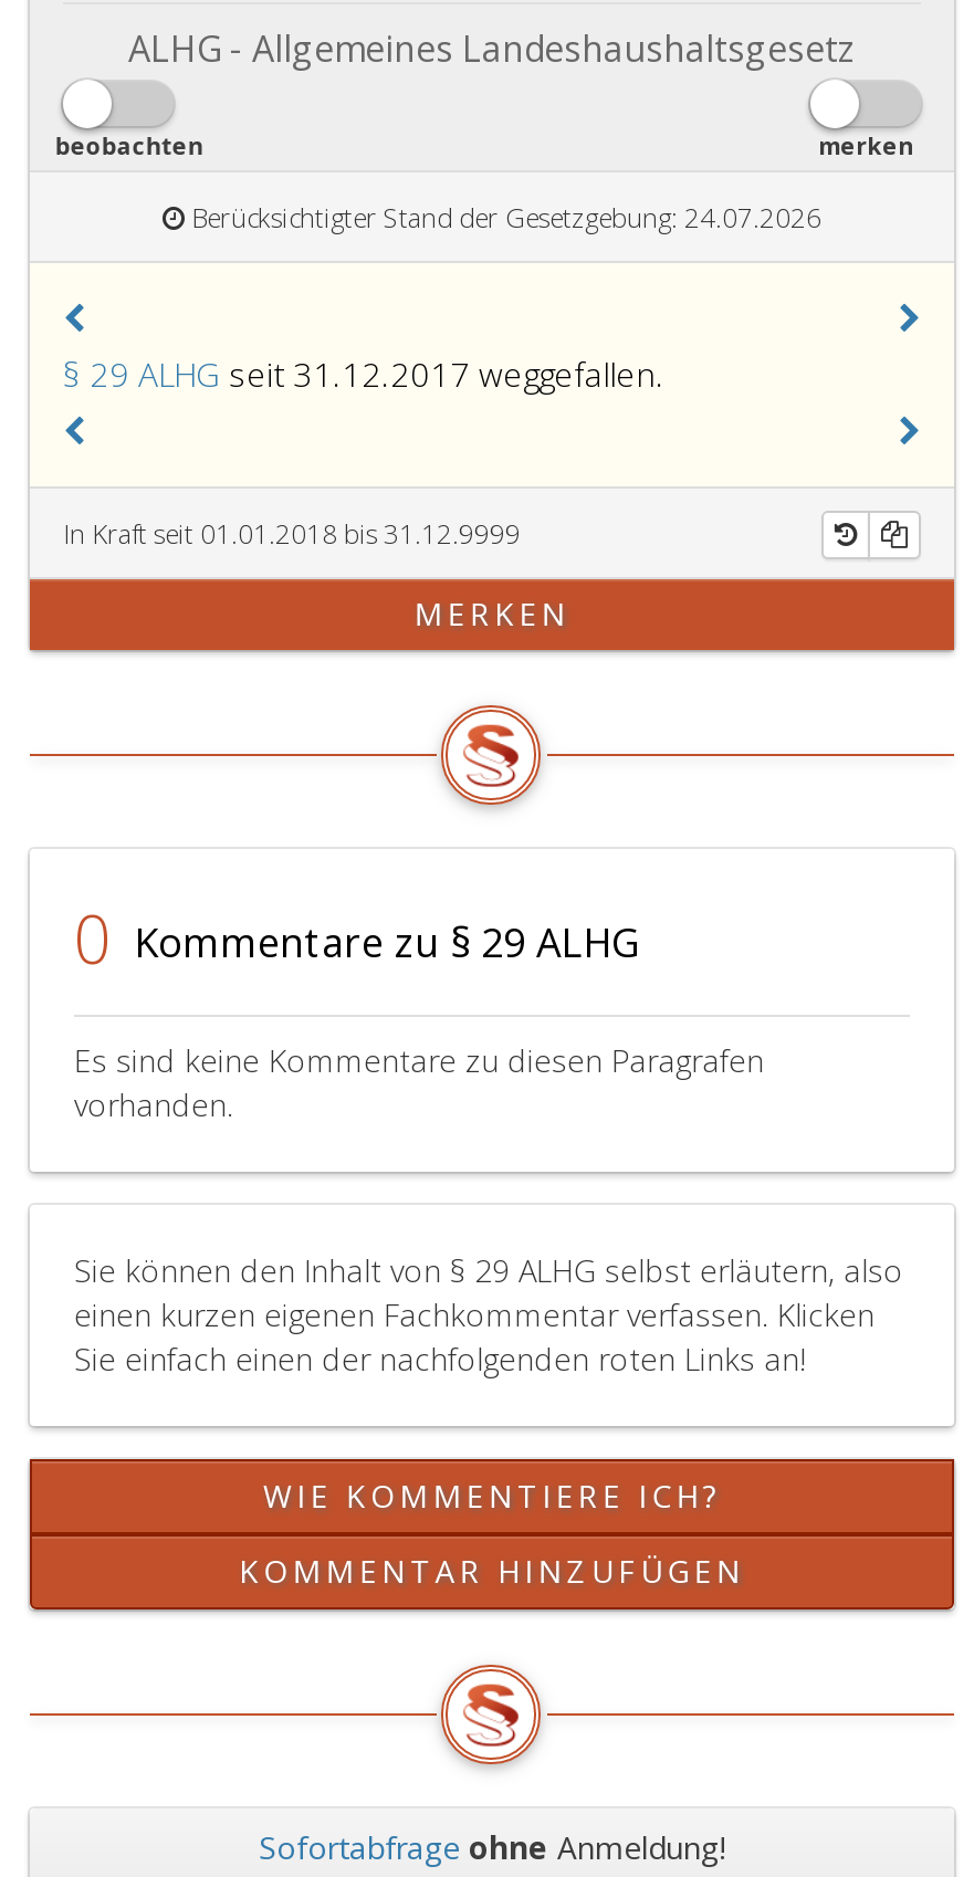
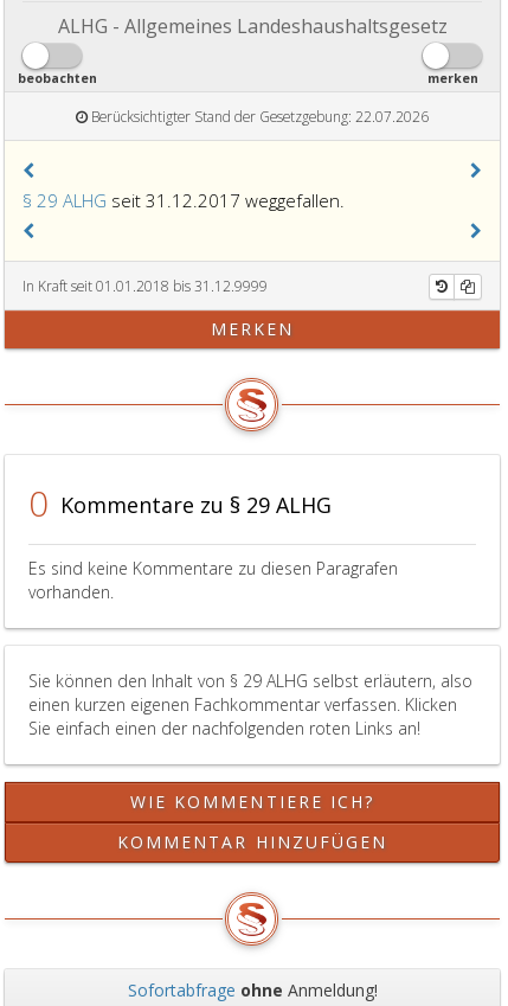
[185,199,821,234] Berücksichtigter Stand der Gesetzgebung: 24.07.2026 -> [88,107,429,126] Berücksichtigter Stand der Gesetzgebung: 22.07.2026

